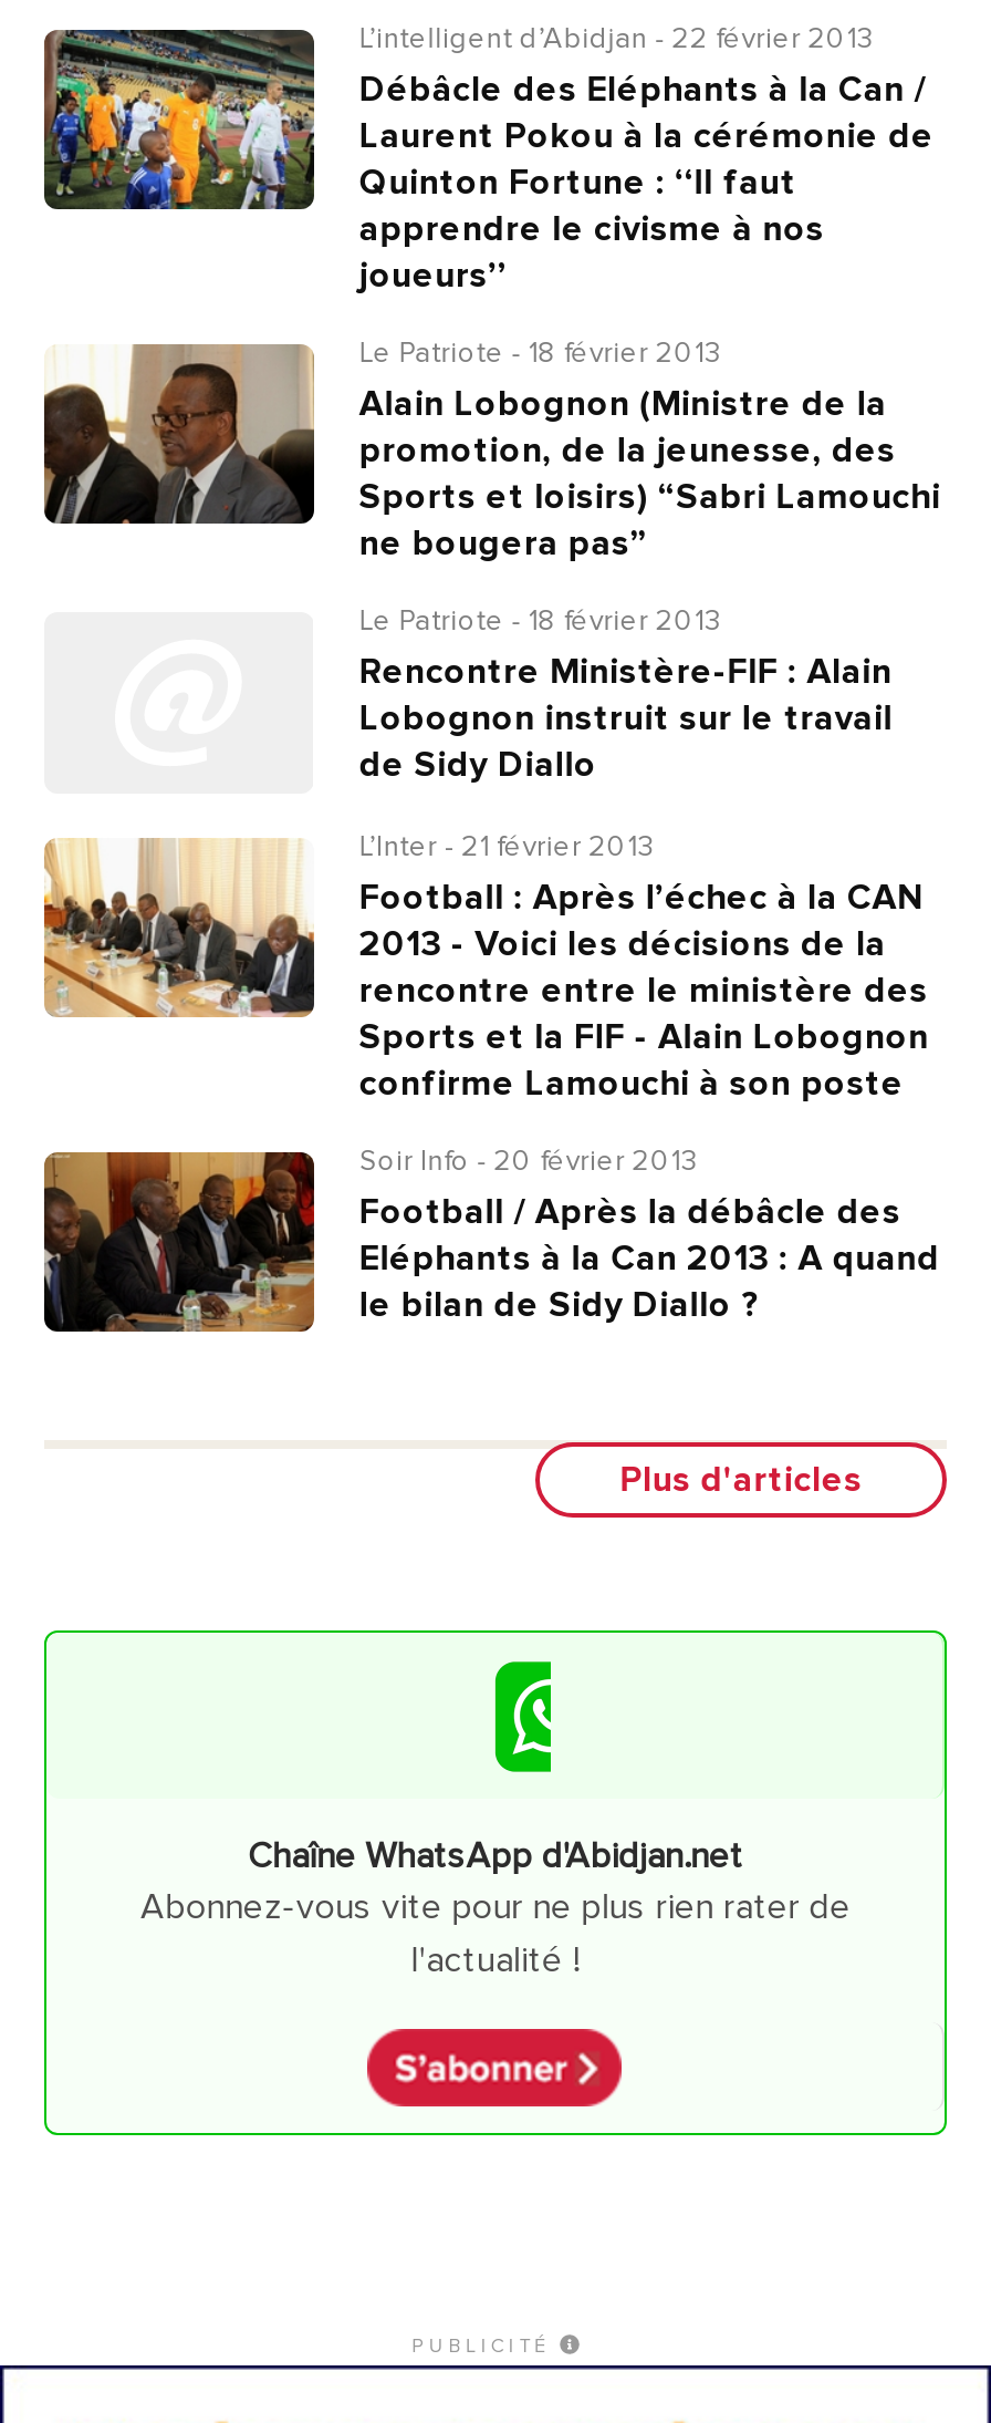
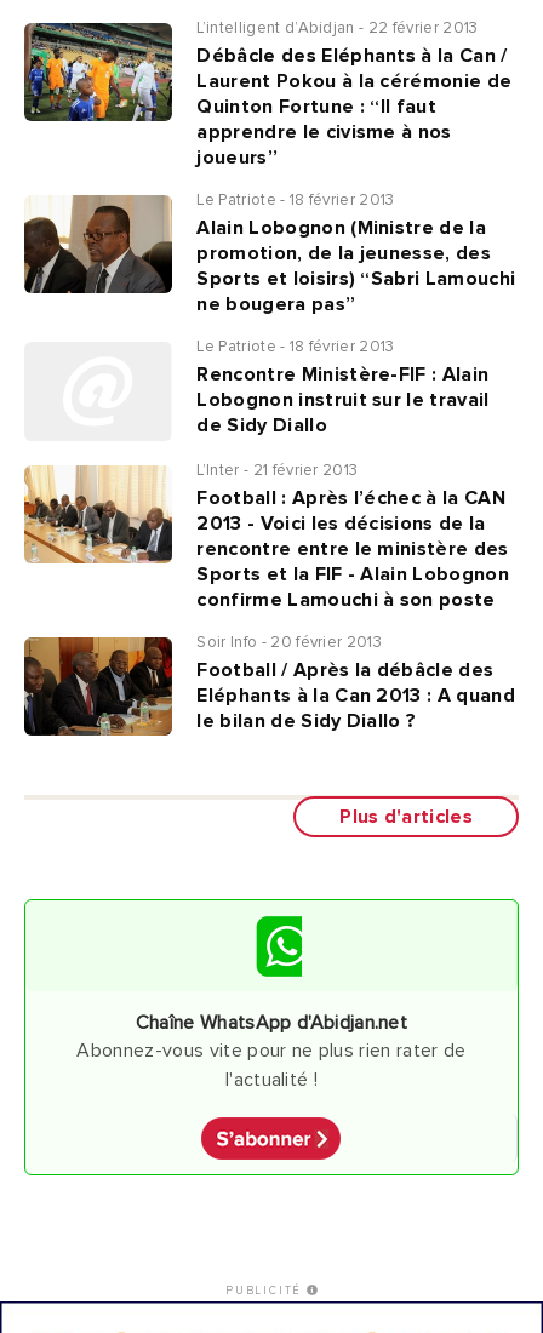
[467,1661,553,1772] [image] -> [255,915,303,978] [image]

